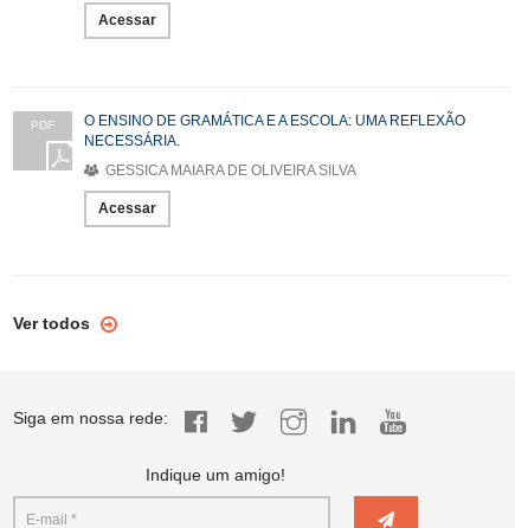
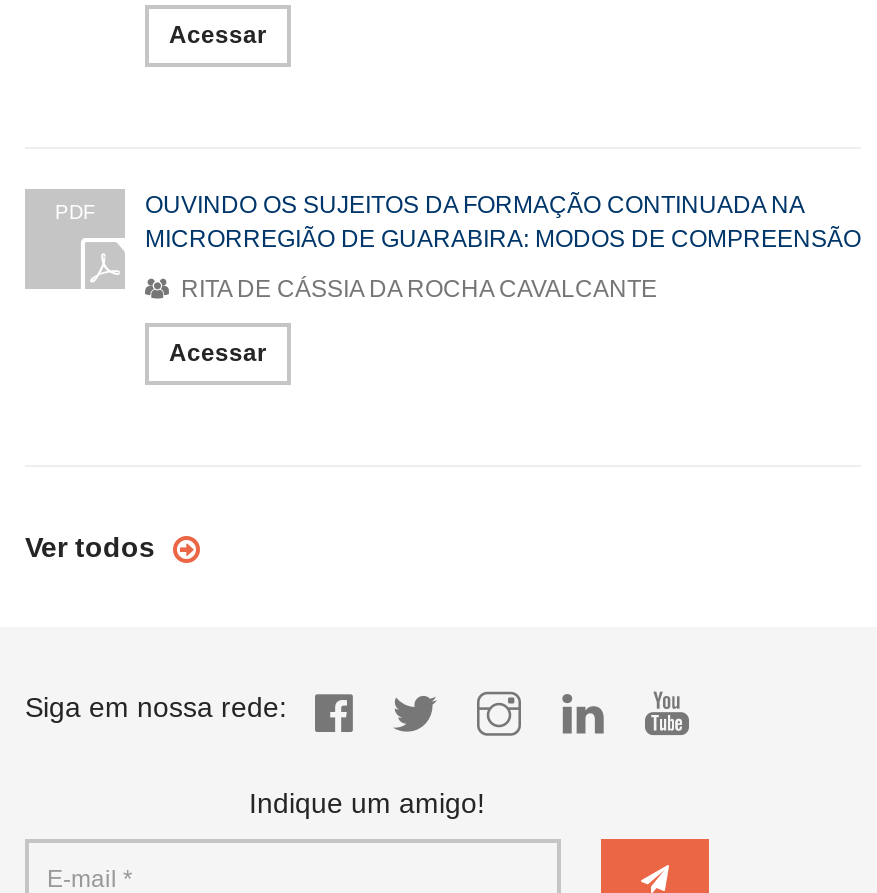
[84,112,465,149] O ENSINO DE GRAMÁTICA E A ESCOLA: UMA REFLEXÃO | NECESSÁRIA. -> [145,191,861,253] OUVINDO OS SUJEITOS DA FORMAÇÃO CONTINUADA NA | MICRORREGIÃO DE GUARABIRA: MODOS DE COMPREENSÃO
[102,162,356,179] GESSICA MAIARA DE OLIVEIRA SILVA -> [175,275,657,303] RITA DE CÁSSIA DA ROCHA CAVALCANTE

